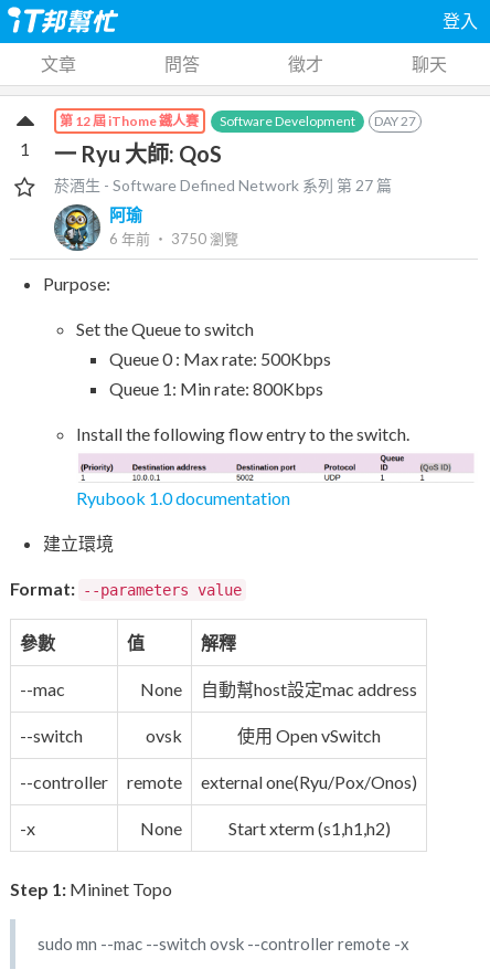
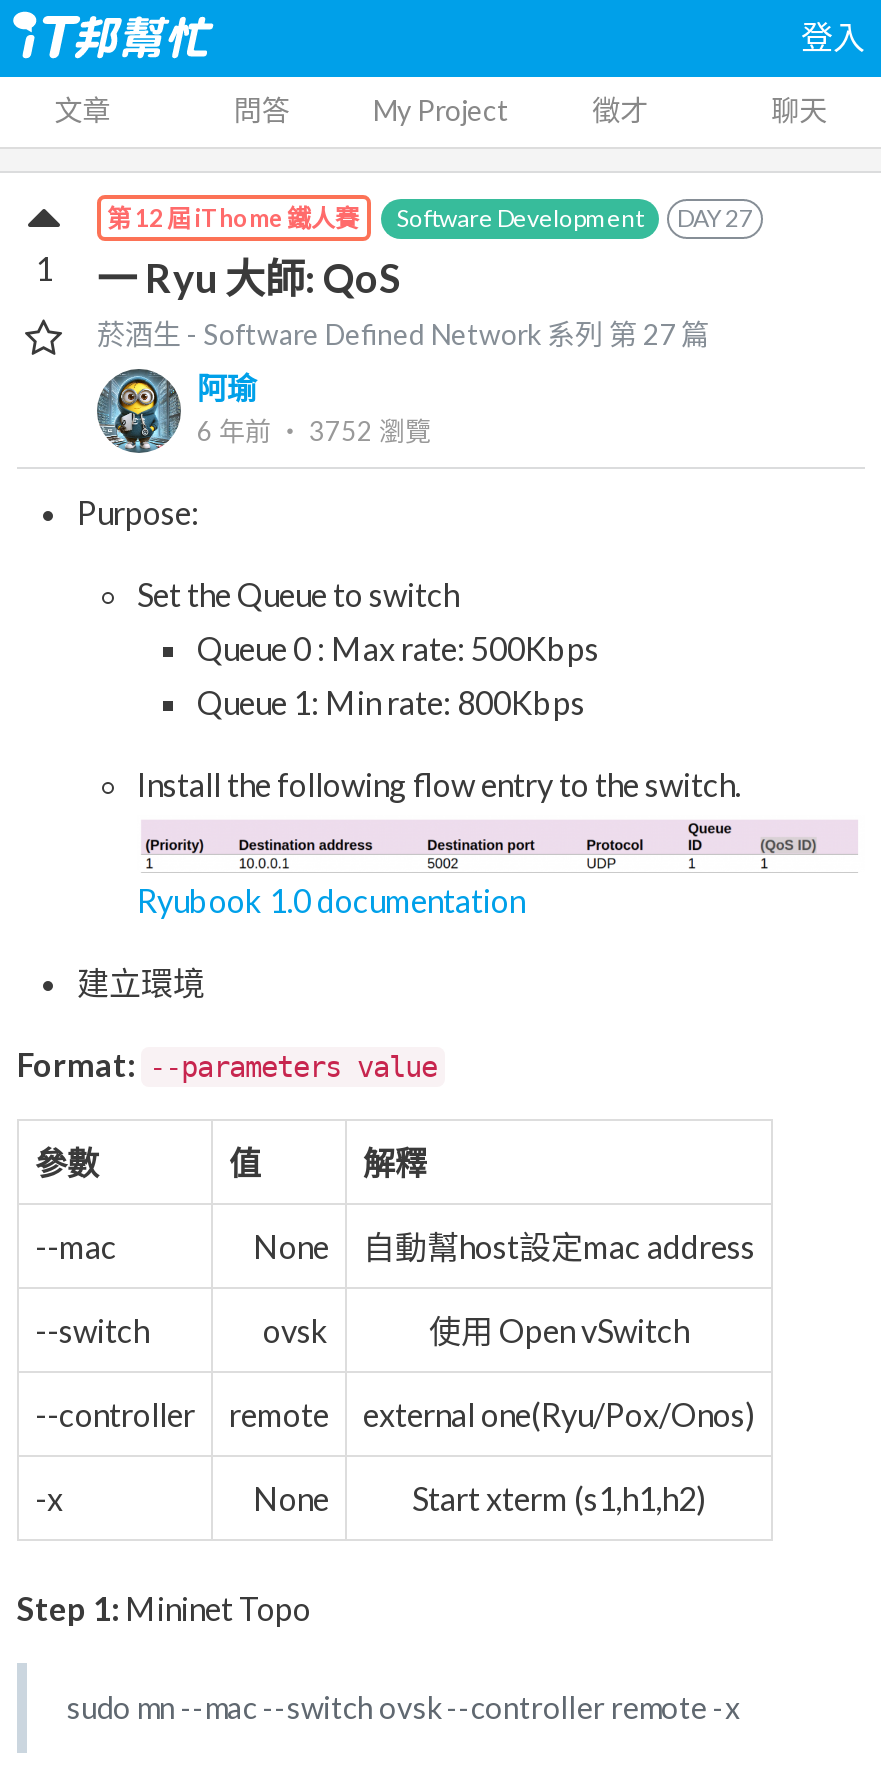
none -> [373,93,509,127] My Project
[109,230,238,248] 6 年前‧ 3750瀏覽 -> [197,416,431,448] 6 年前‧ 3752瀏覽

